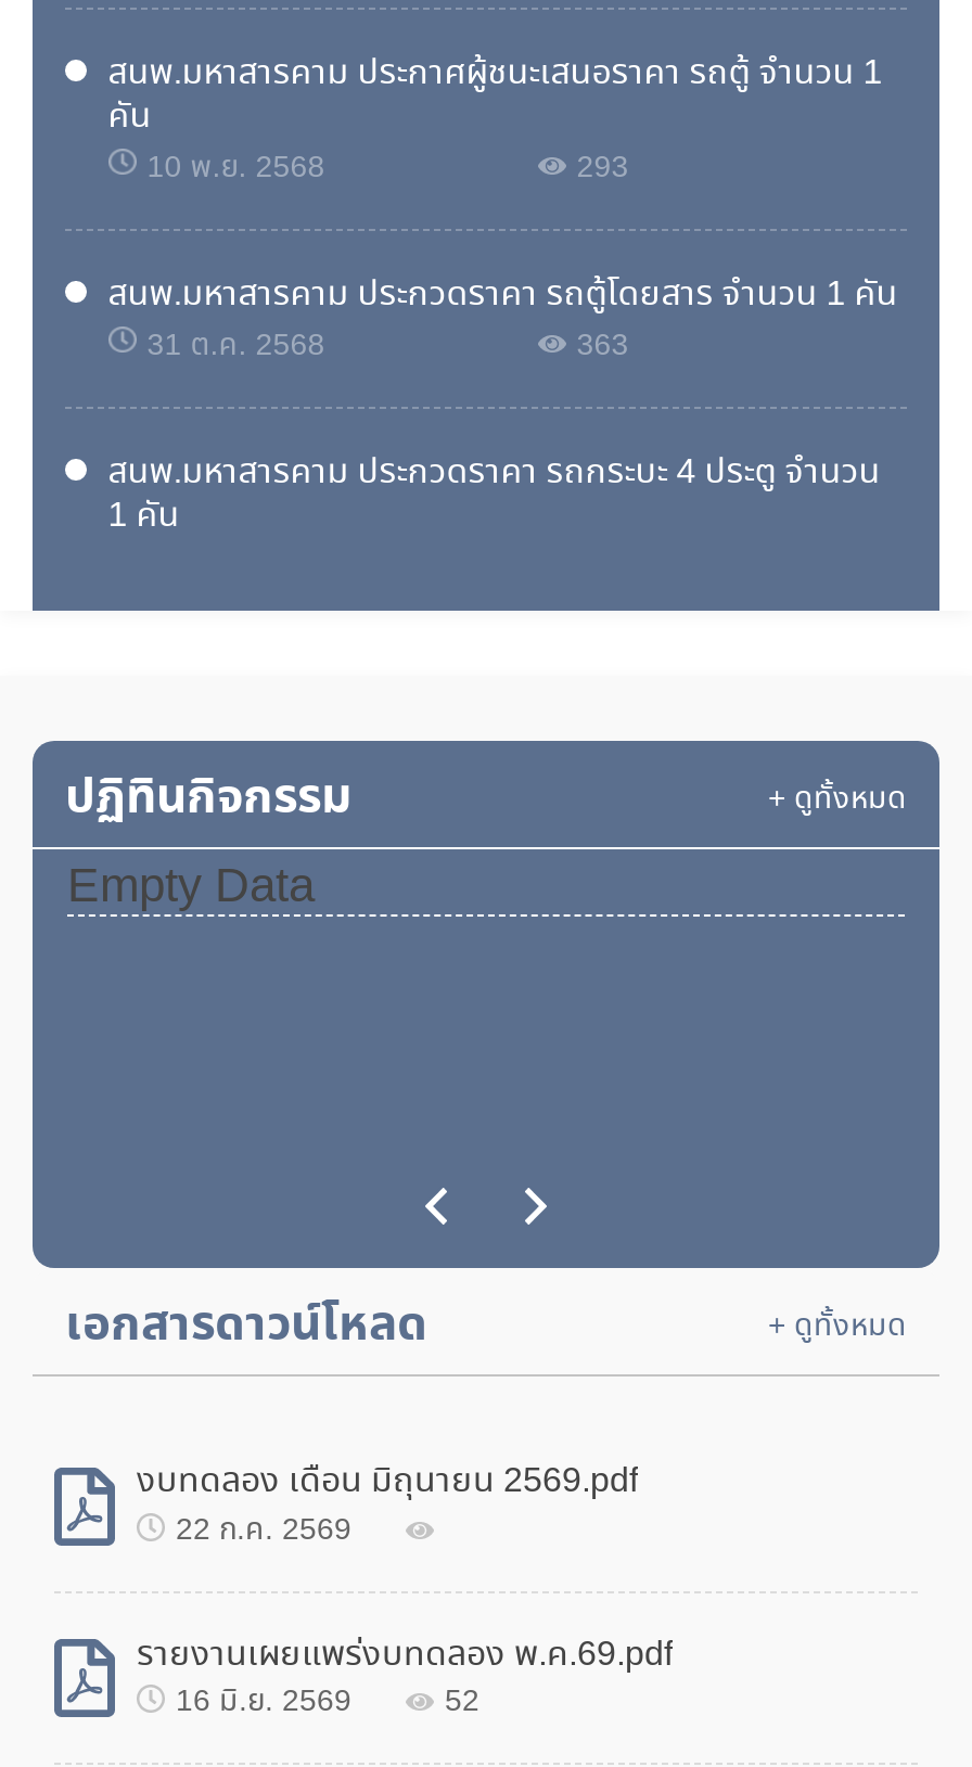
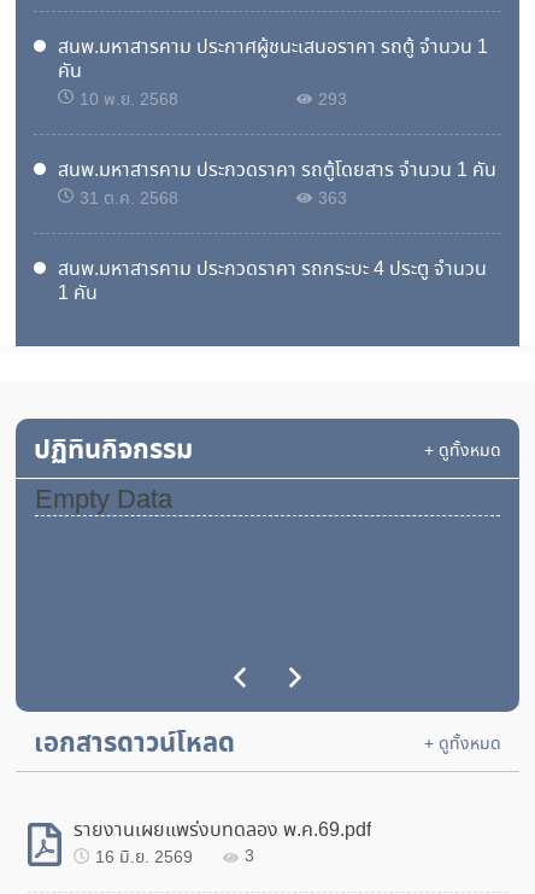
[137,1458,638,1551] งบทดลอง เดือน มิถุนายน 2569.pdf | 22 ก.ค. 2569 -> none
[445,1680,479,1723] 52 -> [245,845,254,869] 3

